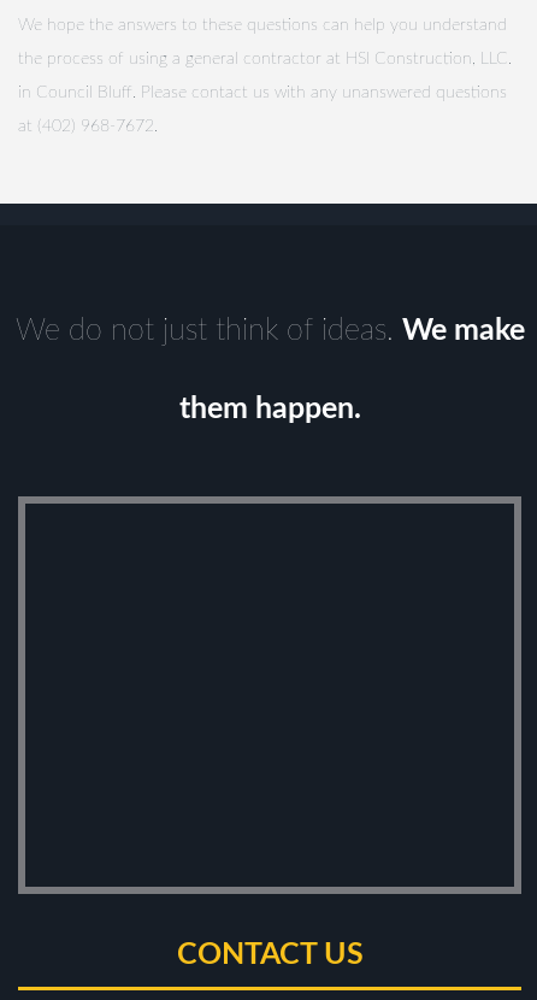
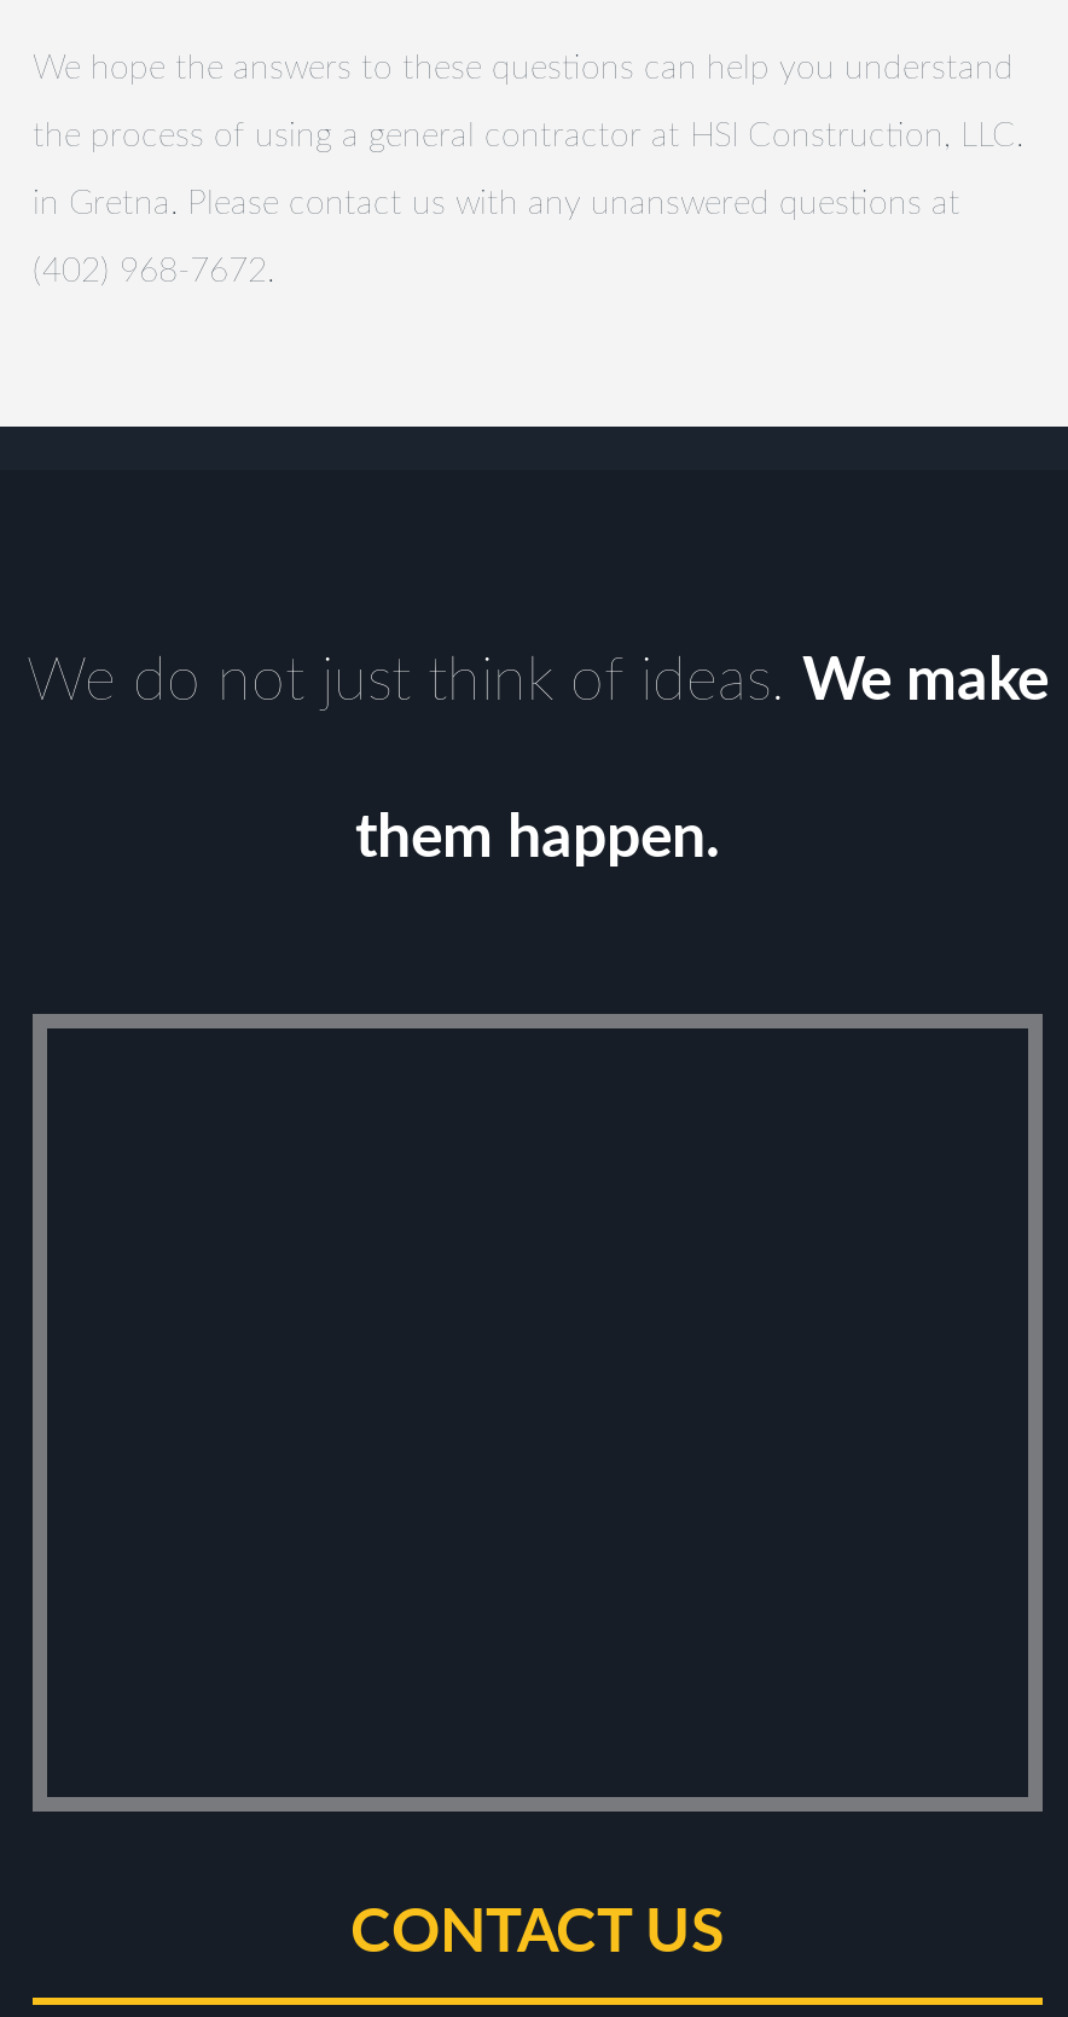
[18,84,507,101] in Council Bluff. Please contact us with any unanswered questions -> [33,187,960,221] in Gretna. Please contact us with any unanswered questions at
[18,118,158,135] at (402) 968-7672. -> [33,255,274,289] (402) 968-7672.

